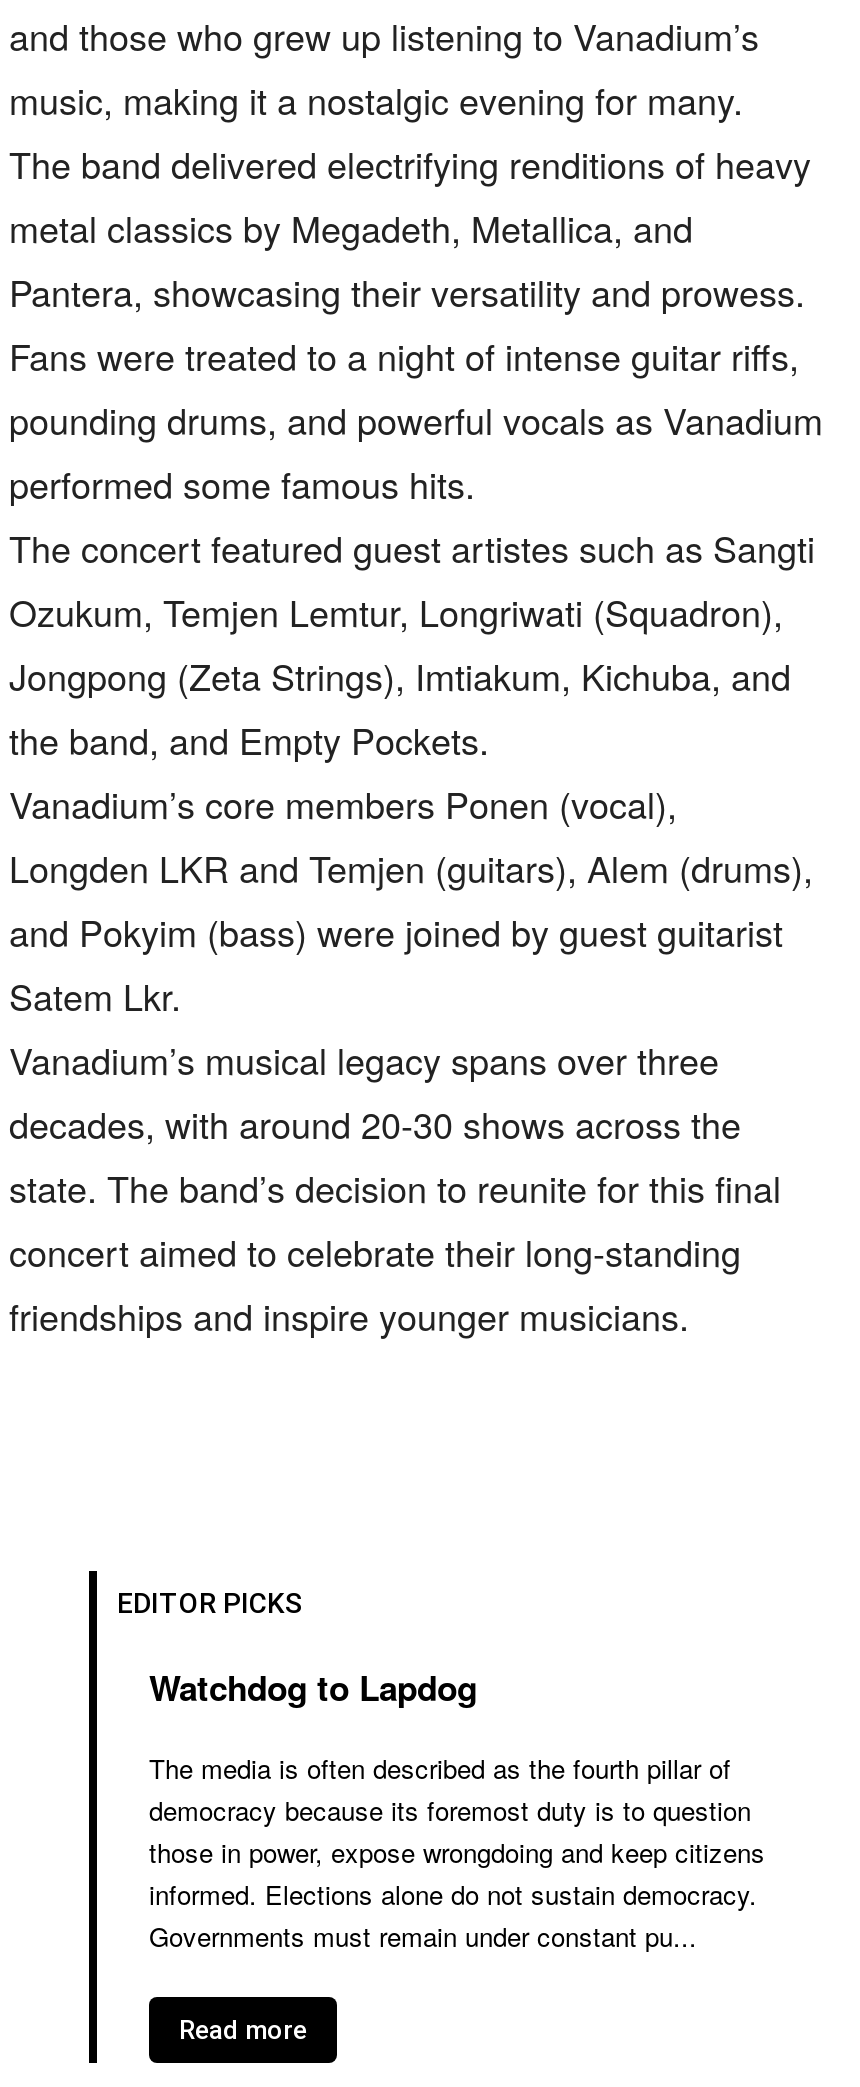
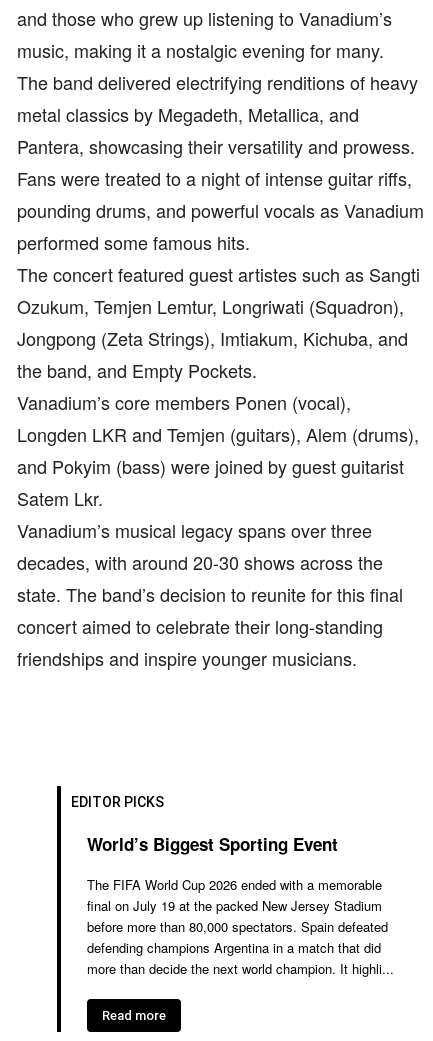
[149,1663,477,1711] Watchdog to Lapdog -> [87,831,338,855] World’s Biggest Sporting Event
[149,1749,765,1955] The media is often described as the fourth pillar of | democracy because its foremost duty is to question | those in power, expose wrongdoing and keep citizens | informed. Elections alone do not sustain democracy. | Governments must remain under constant pu... -> [87,874,394,977] The FIFA World Cup 2026 ended with a memorable | final on July 19 at the packed New Jersey Stadium | before more than 80,000 spectators. Spain defeated | defending champions Argentina in a match that did | more than decide the next world champion. It highli...

